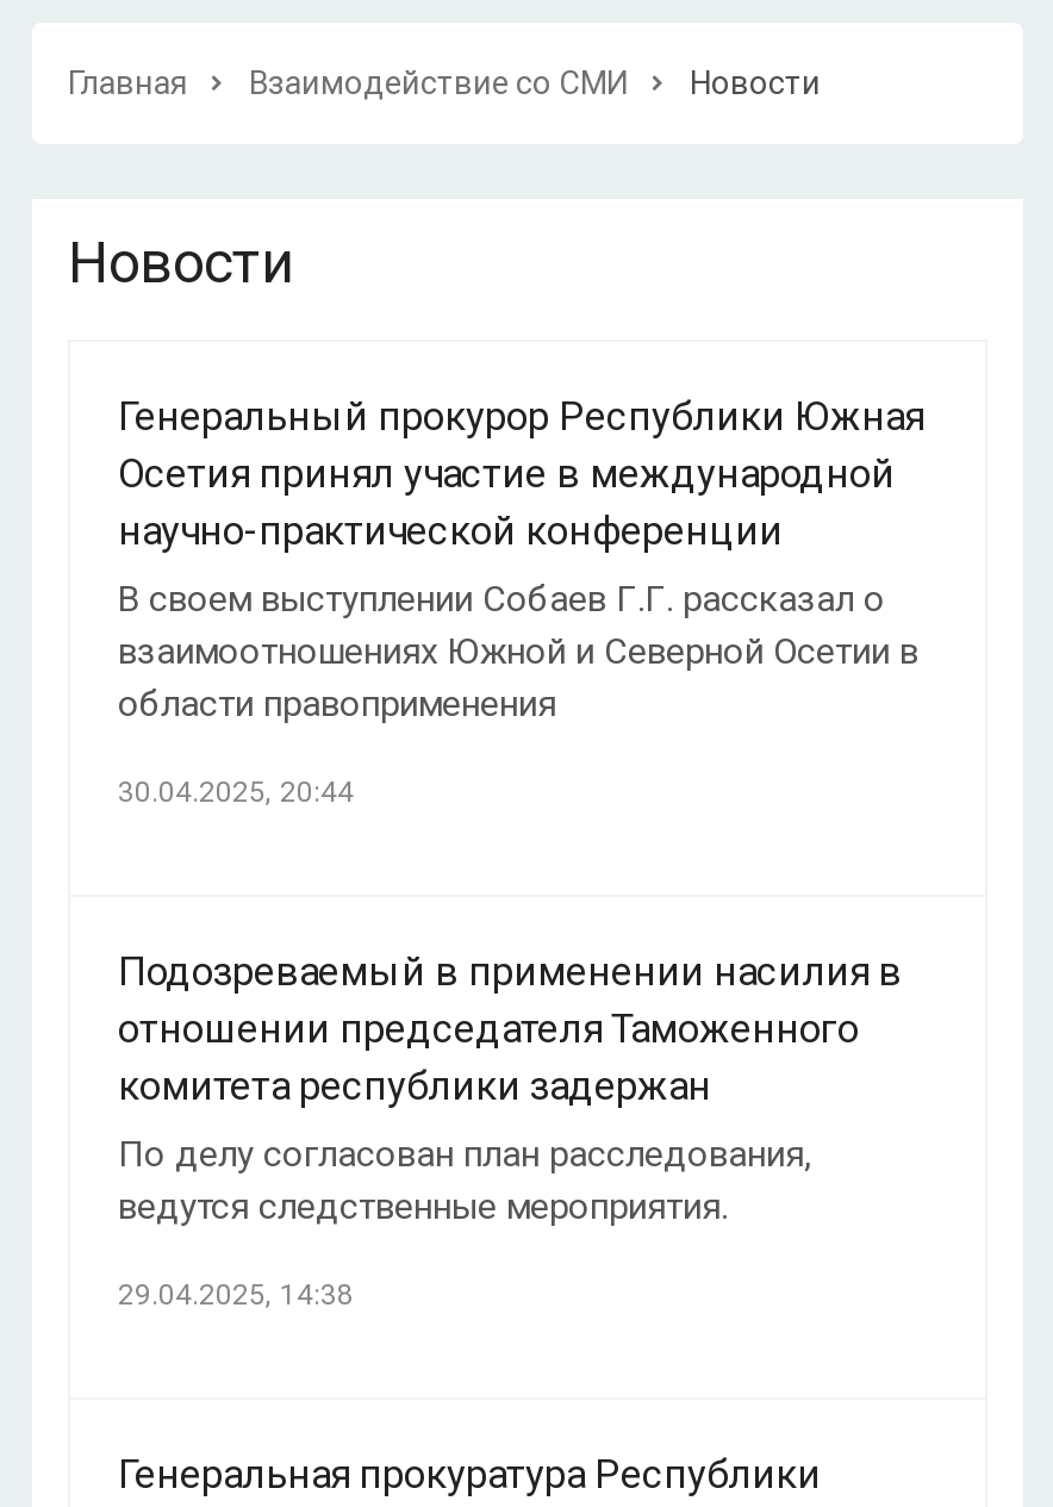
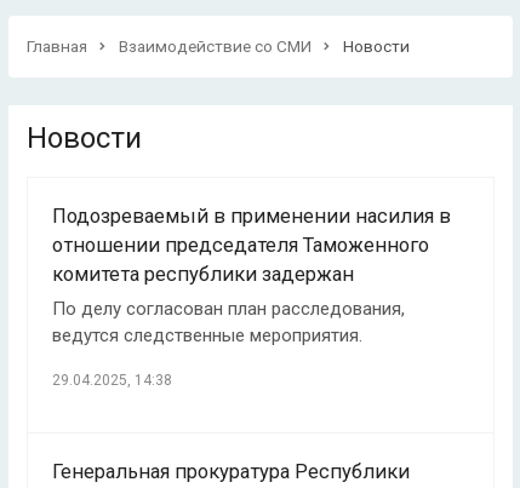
[118,395,923,810] Генеральный прокурор Республики Южная | Осетия принял участие в международной | научно-практической конференции | В своем выступлении Собаев Г.Г. рассказал о | взаимоотношениях Южной и Северной Осетии в | области правоприменения | 30.04.2025, 20:44 -> none

